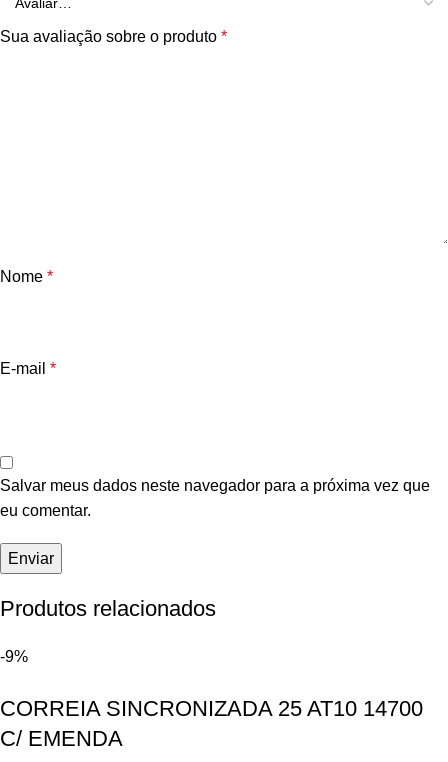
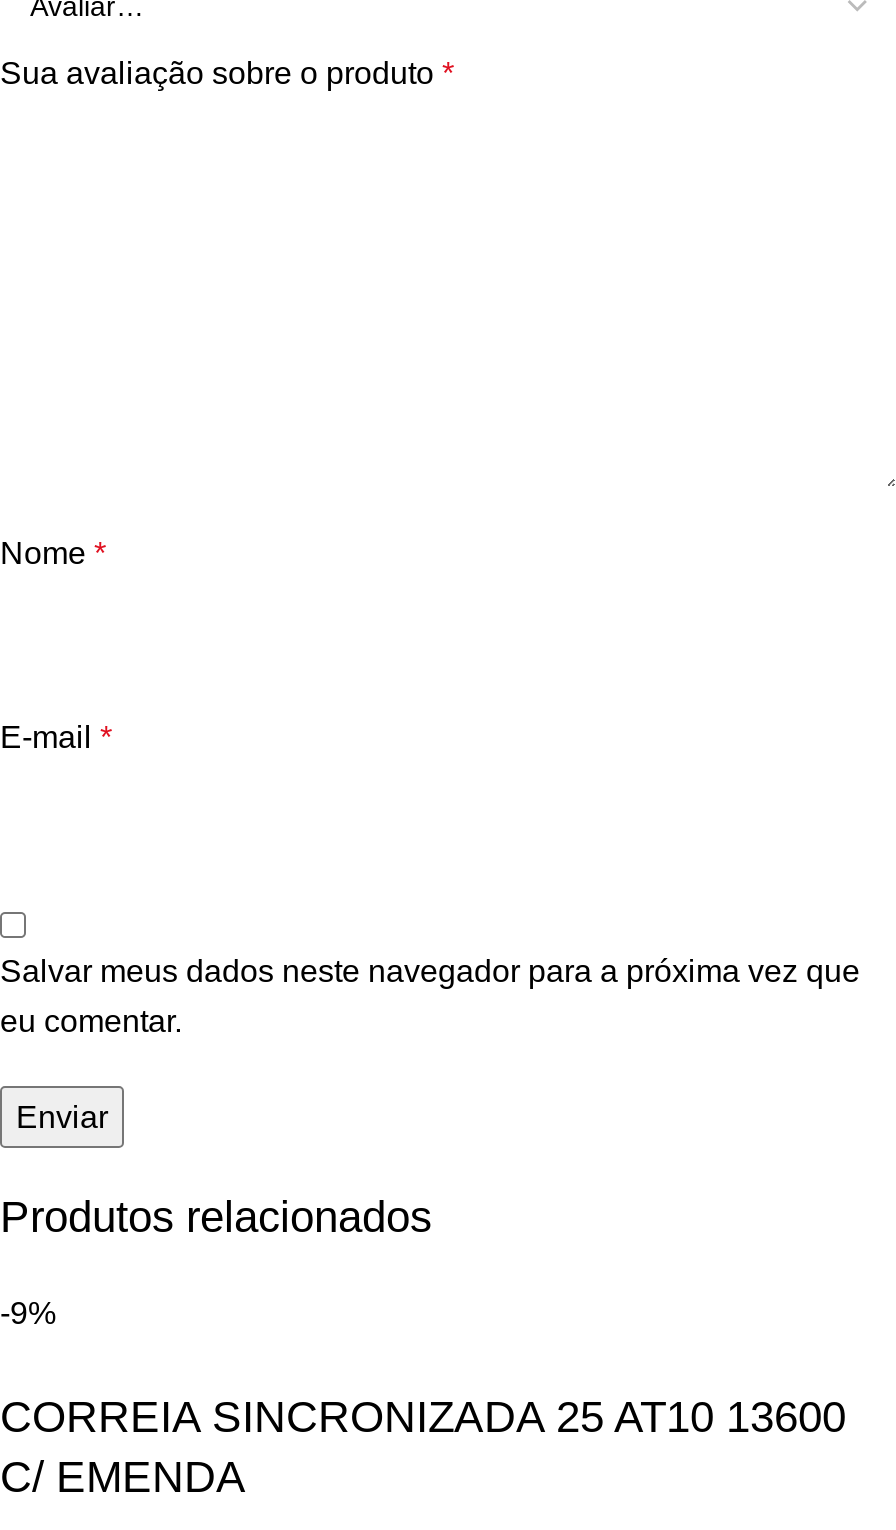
[0,696,423,721] CORREIA SINCRONIZADA 25 AT10 14700 -> [0,1393,846,1443] CORREIA SINCRONIZADA 25 AT10 13600

